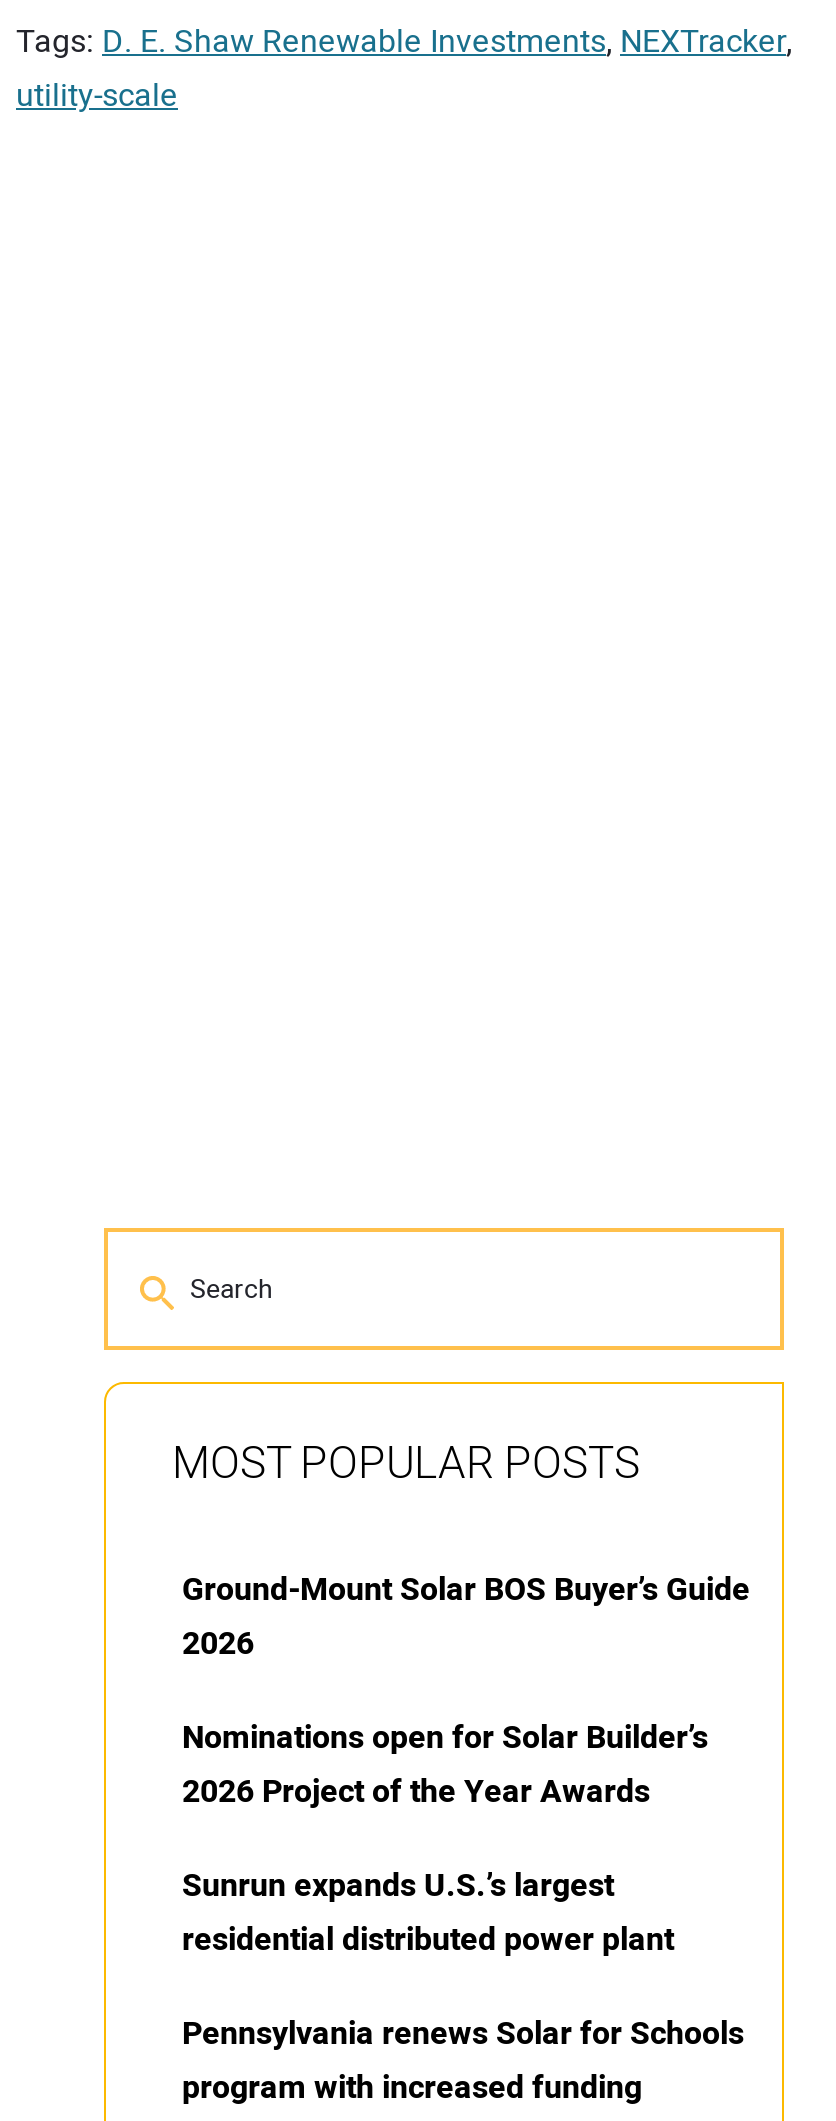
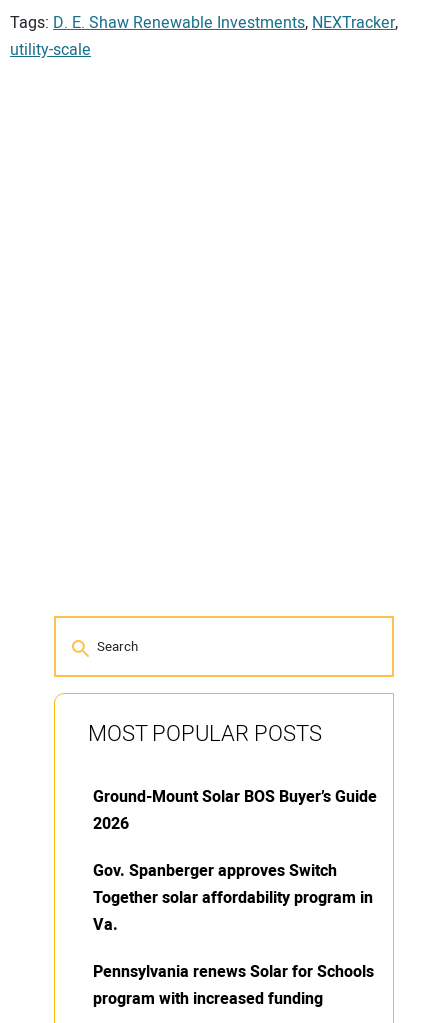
[182,1714,708,1964] Nominations open for Solar Builder’s | 2026 Project of the Year Awards | Sunrun expands U.S.’s largest | residential distributed power plant -> [93,859,373,937] Gov. Spanberger approves Switch | Together solar affordability program in | Va.

